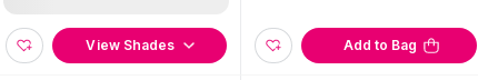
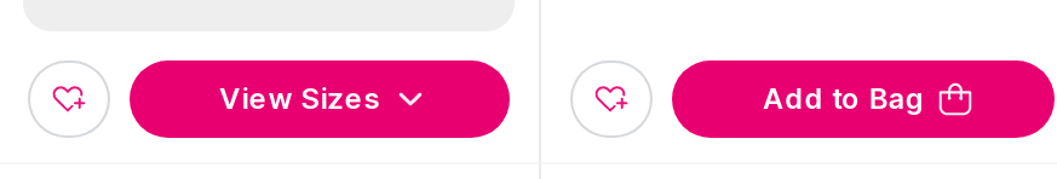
[86,37,175,54] View Shades -> [219,81,381,117] View Sizes

